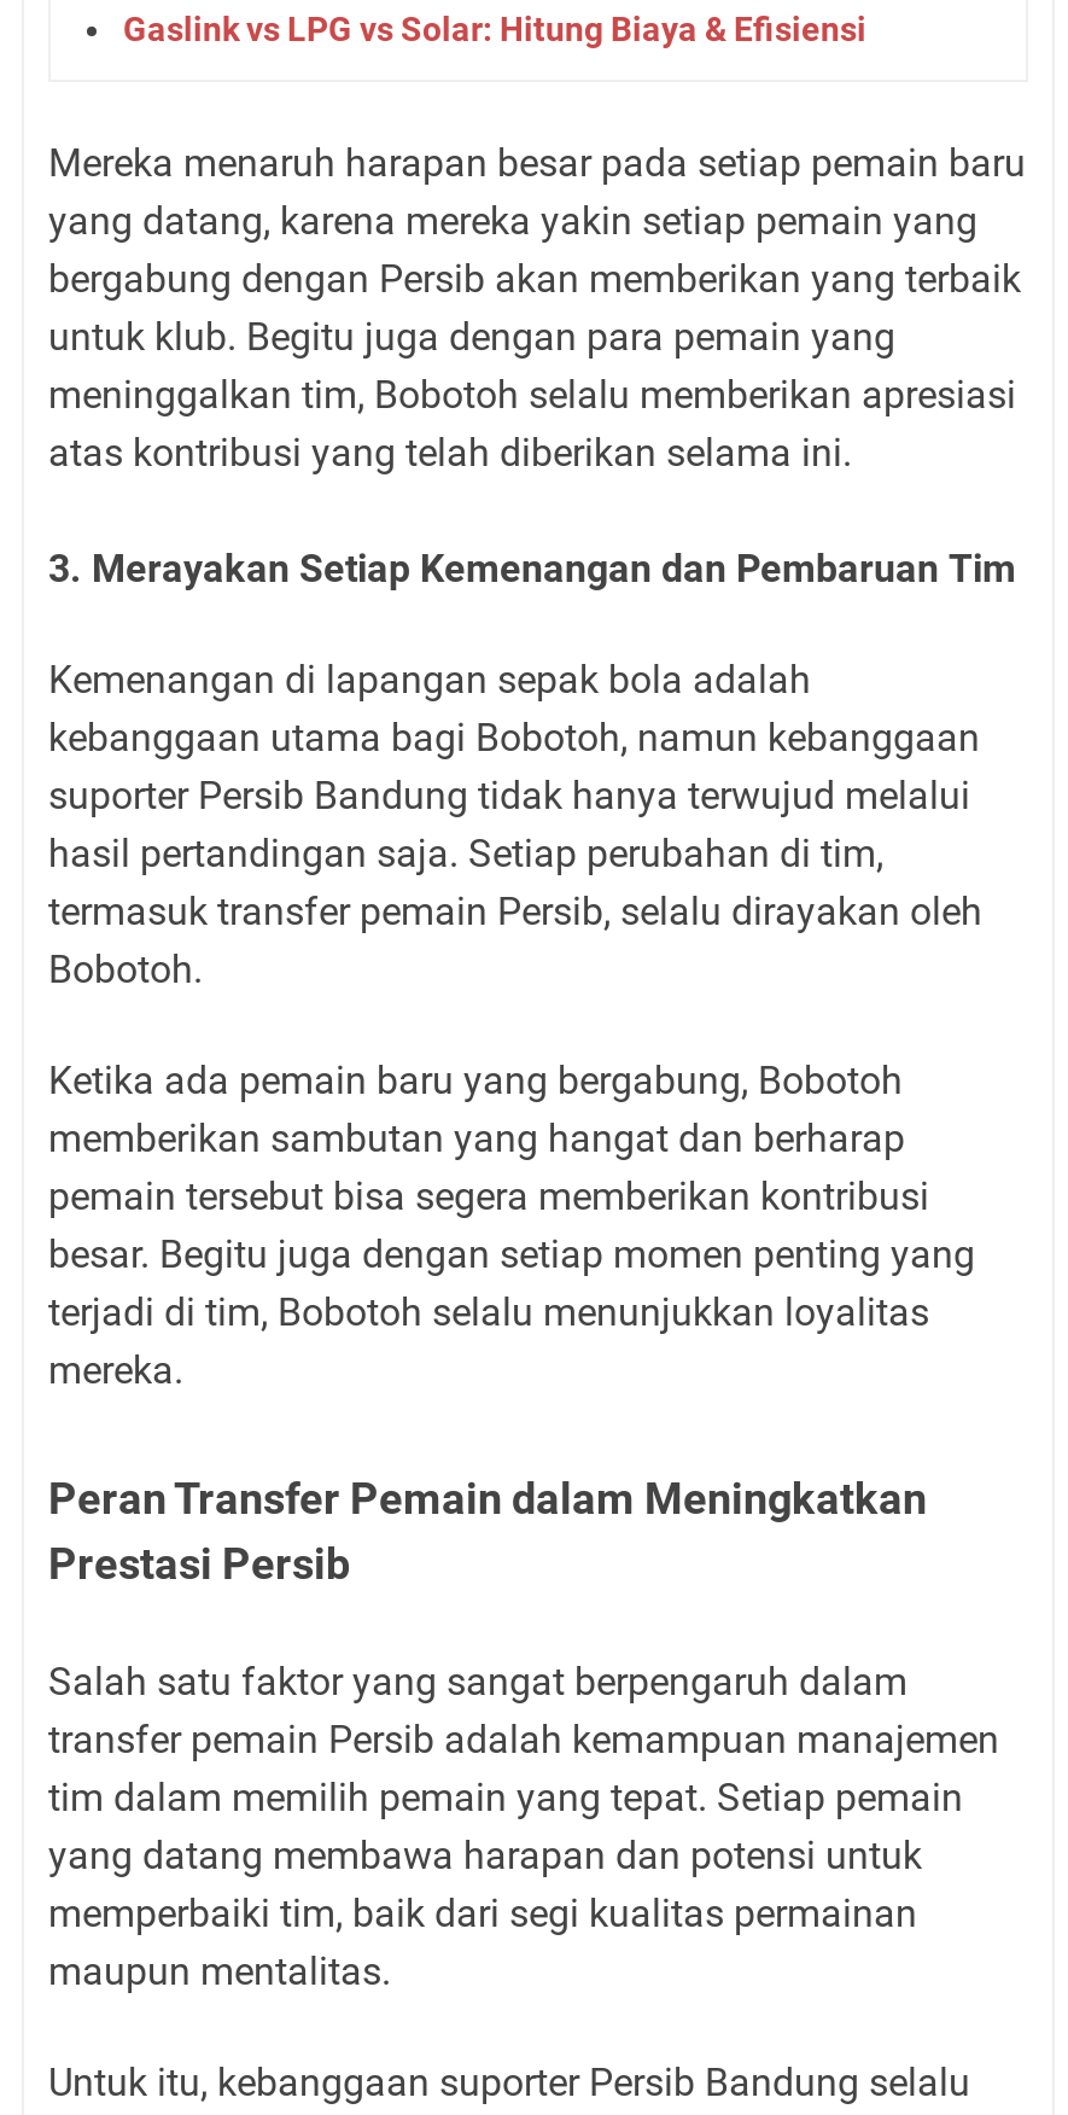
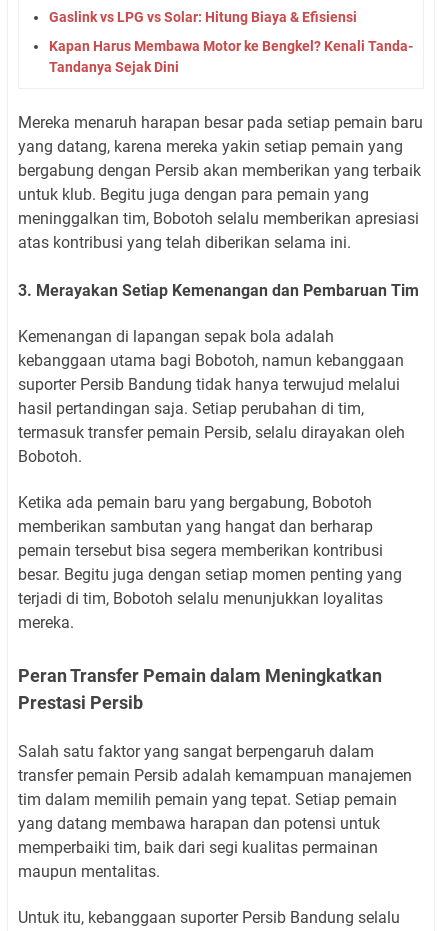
none -> [49,38,413,75] Kapan Harus Membawa Motor ke Bengkel? Kenali Tanda- | Tandanya Sejak Dini

